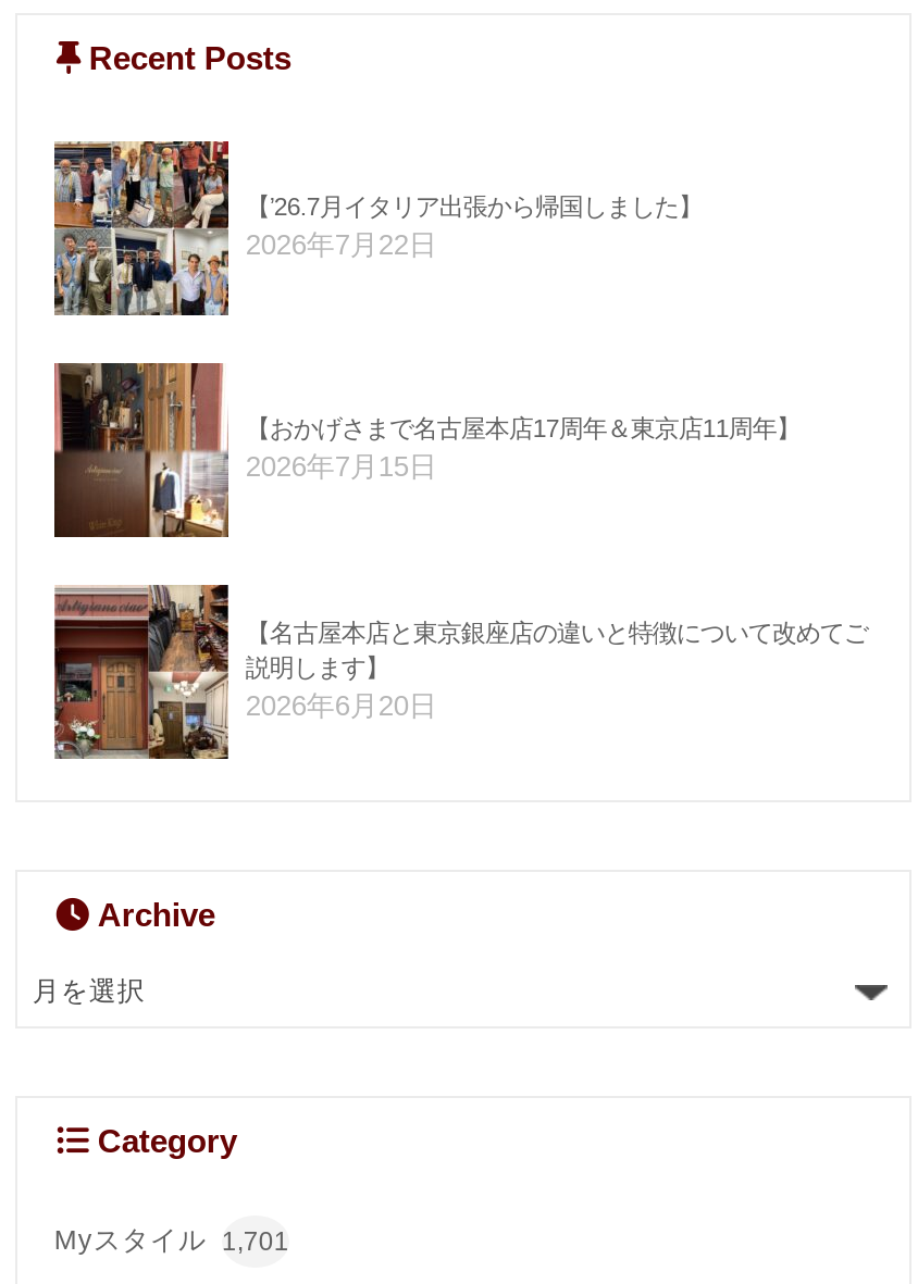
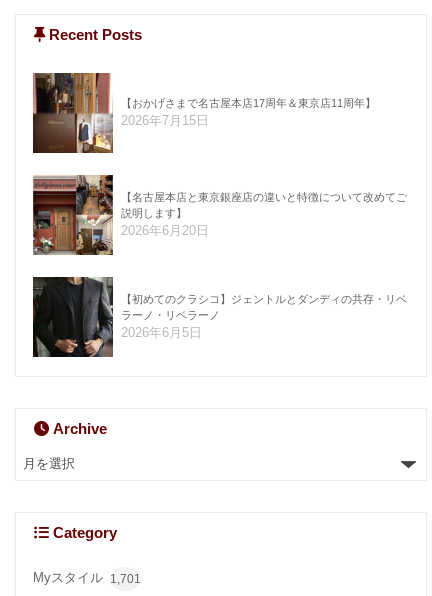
[52,139,702,317] [image] | 【’26.7月イタリア出張から帰国しました】 | 2026年7月22日 -> none
moved [52,359,868,722] -> [32,71,407,238]: [image] | 【おかげさまで名古屋本店17周年＆東京店11周年】 | 2026年7月15日 | 【名古屋本店と東京銀座店の違いと特徴について改めてご | 説明します】 | 2026年6月20日
none -> [32,276,407,357] [image] | 【初めてのクラシコ】ジェントルとダンディの共存・リベ | ラーノ・リベラーノ | 2026年6月5日

